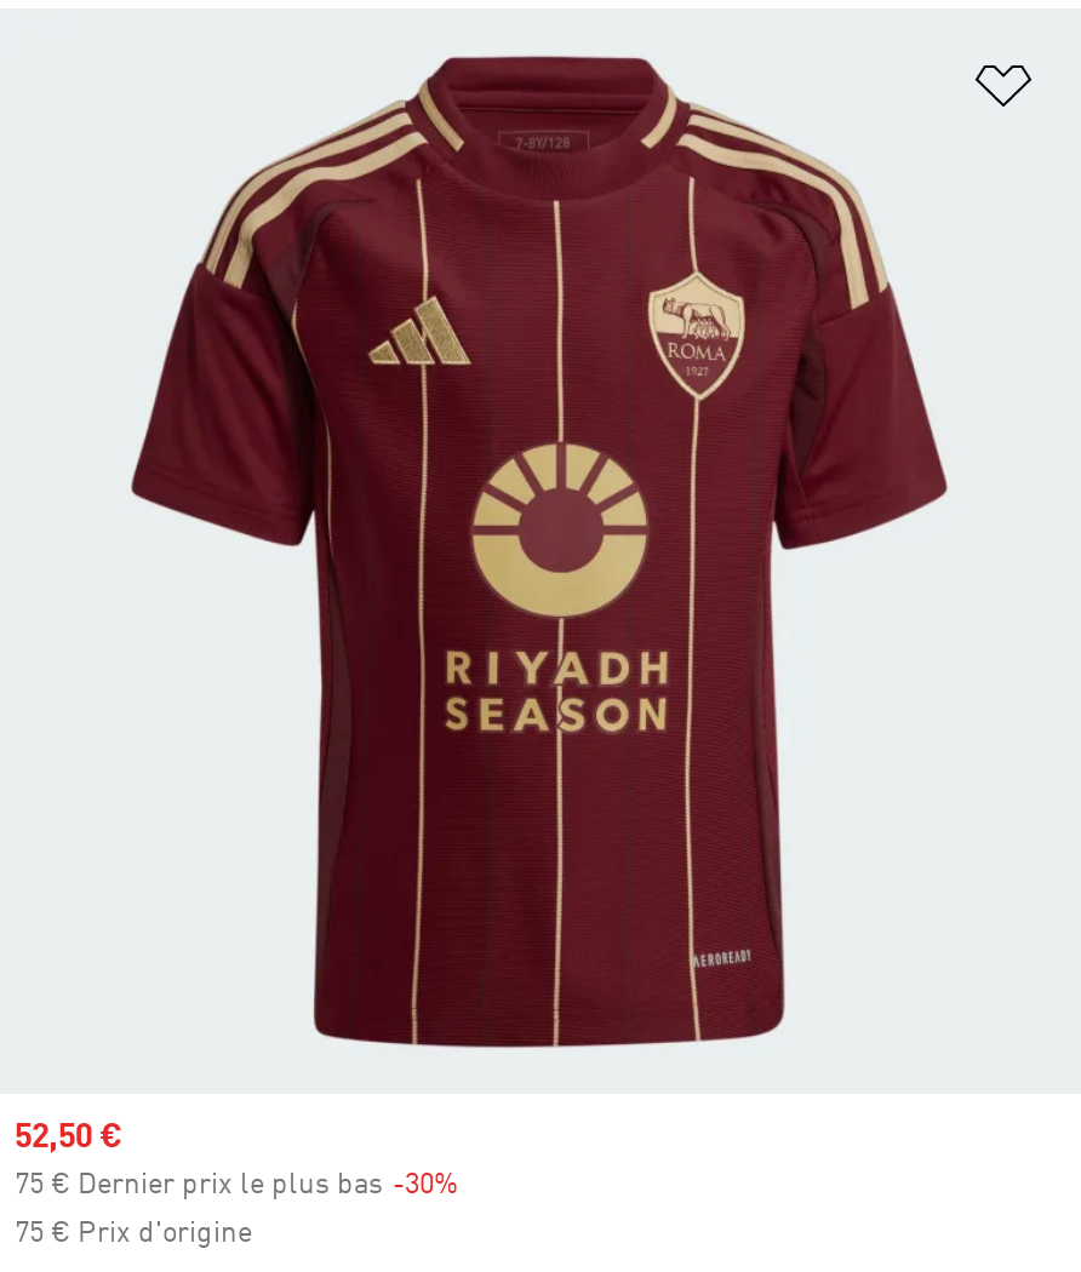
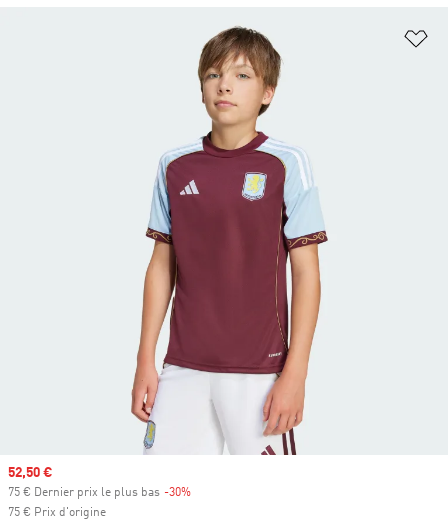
[128,55,950,1094] [image] -> [56,27,393,456] [image]

